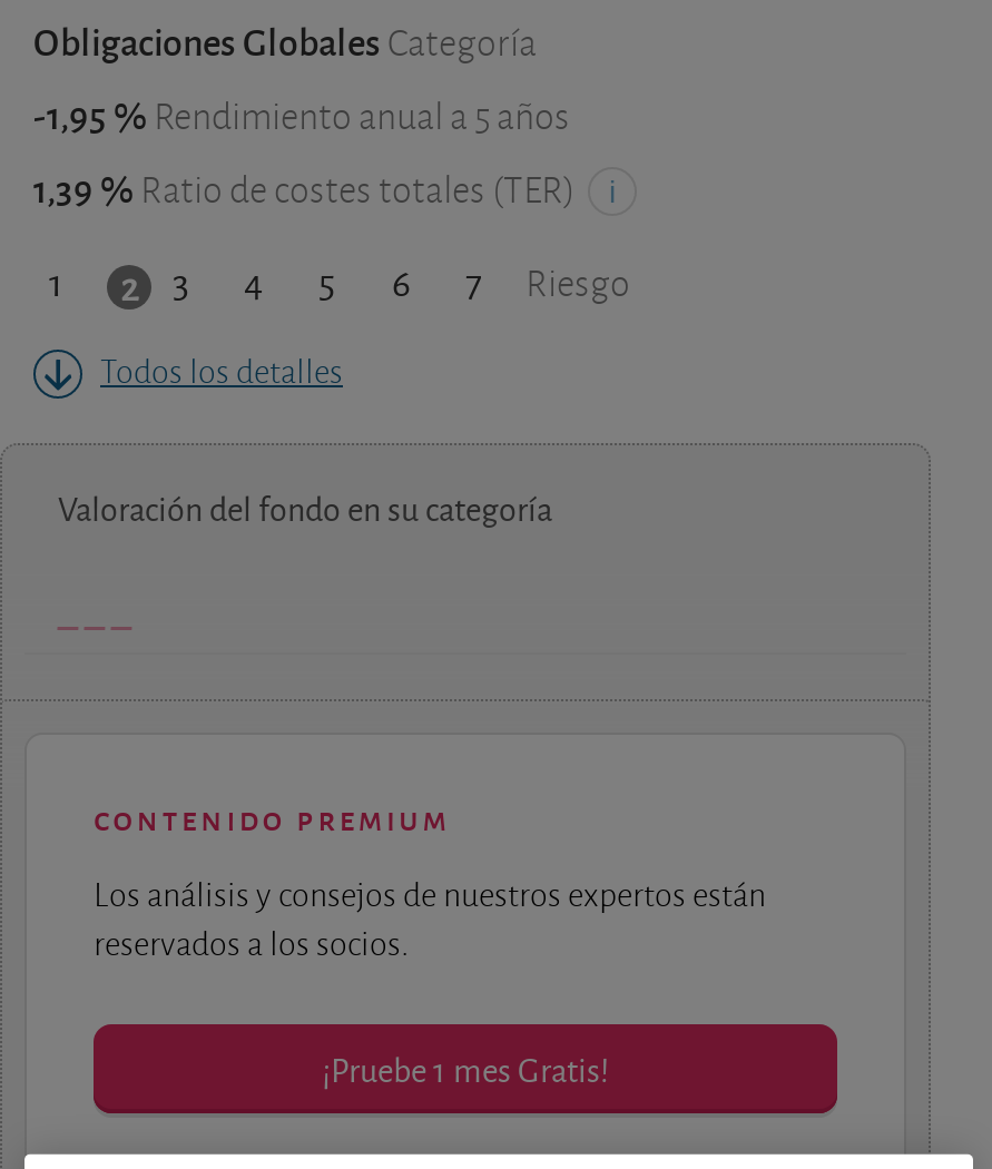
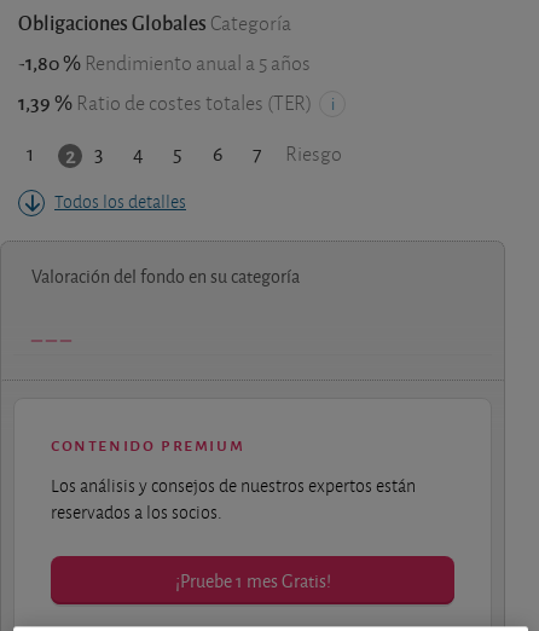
[33,89,570,140] -1,95 % Rendimiento anual a 5 años -> [18,48,311,76] -1,80 % Rendimiento anual a 5 años

